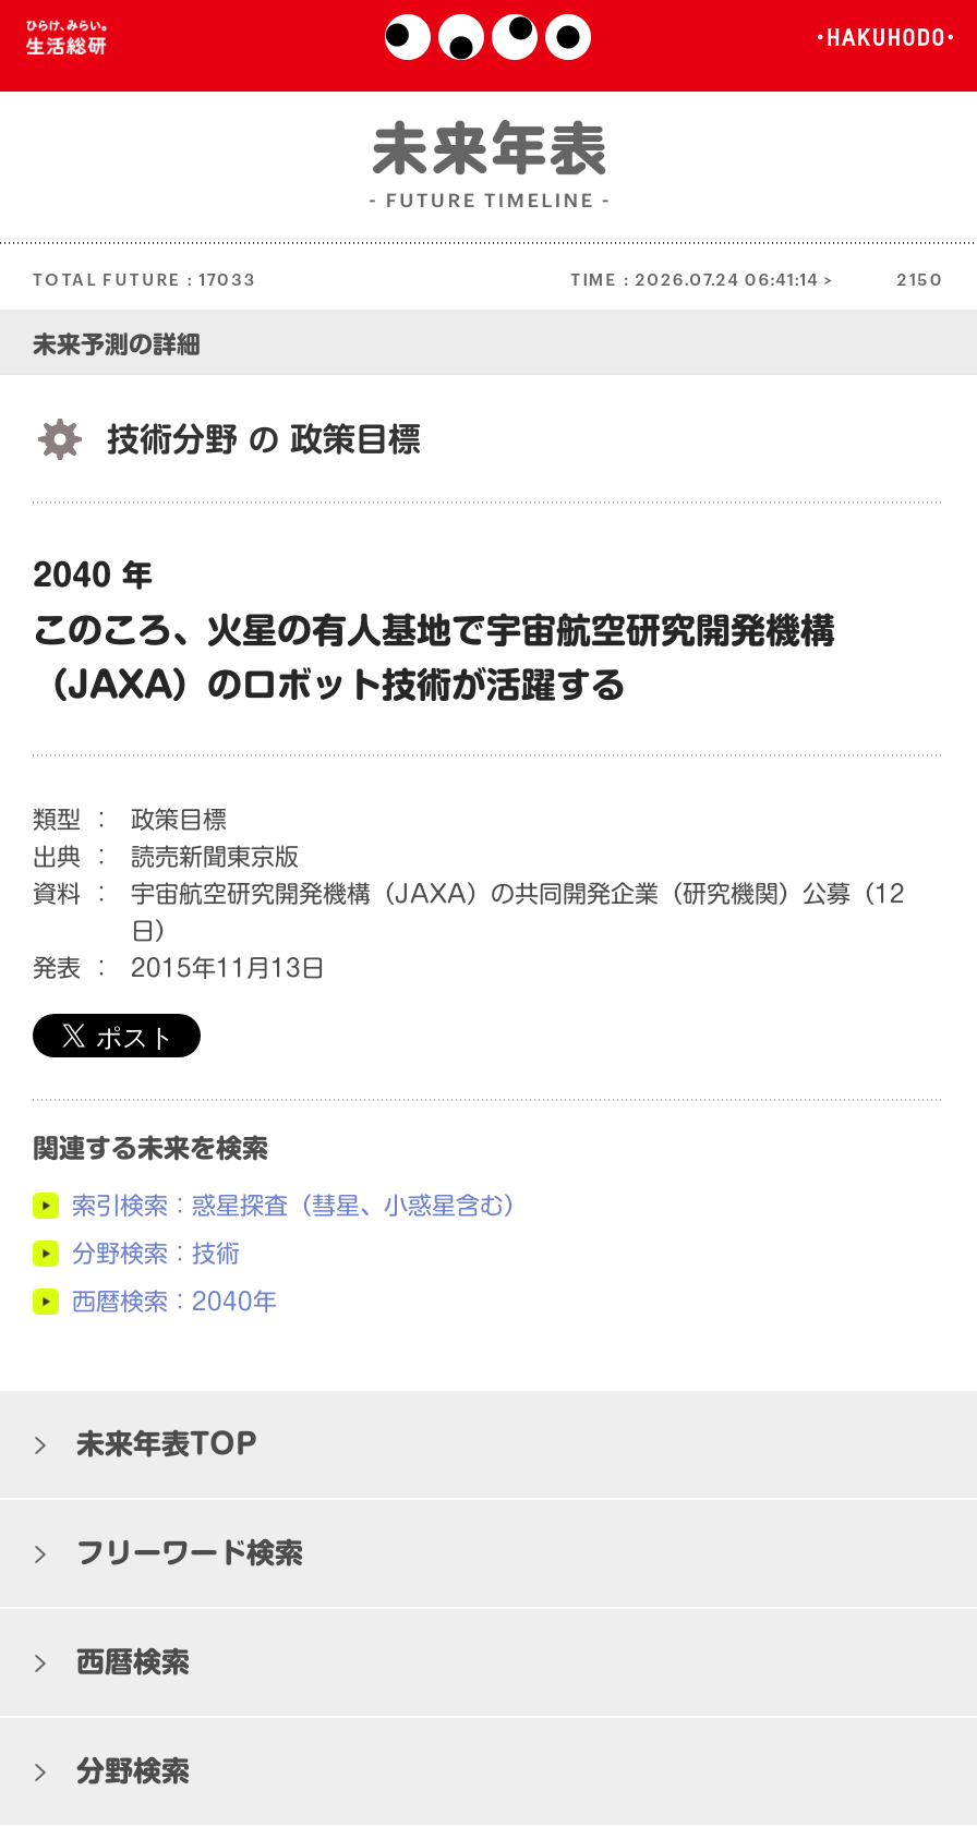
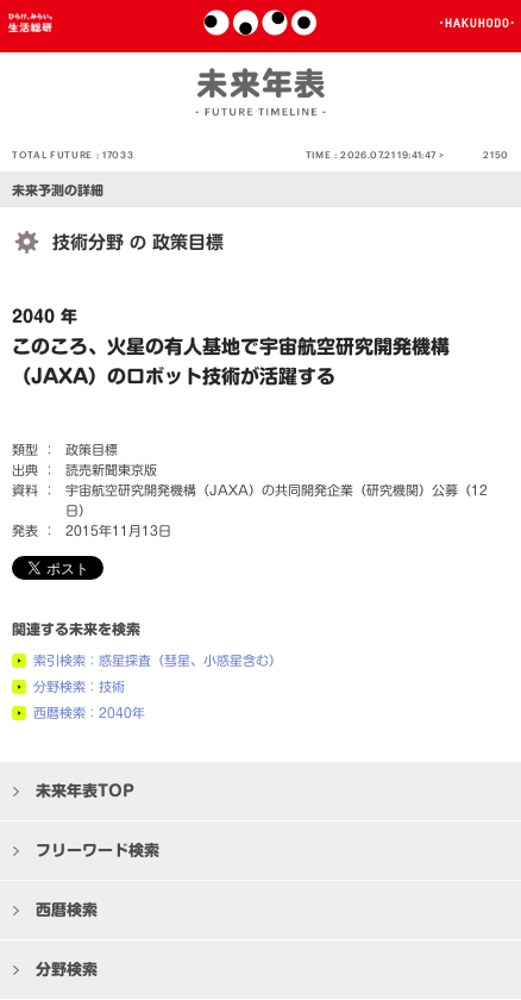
[570,265,834,289] TIME : 2026.07.24 06:41:14 > -> [305,147,444,160] TIME : 2026.07.21 19:41:47 >

